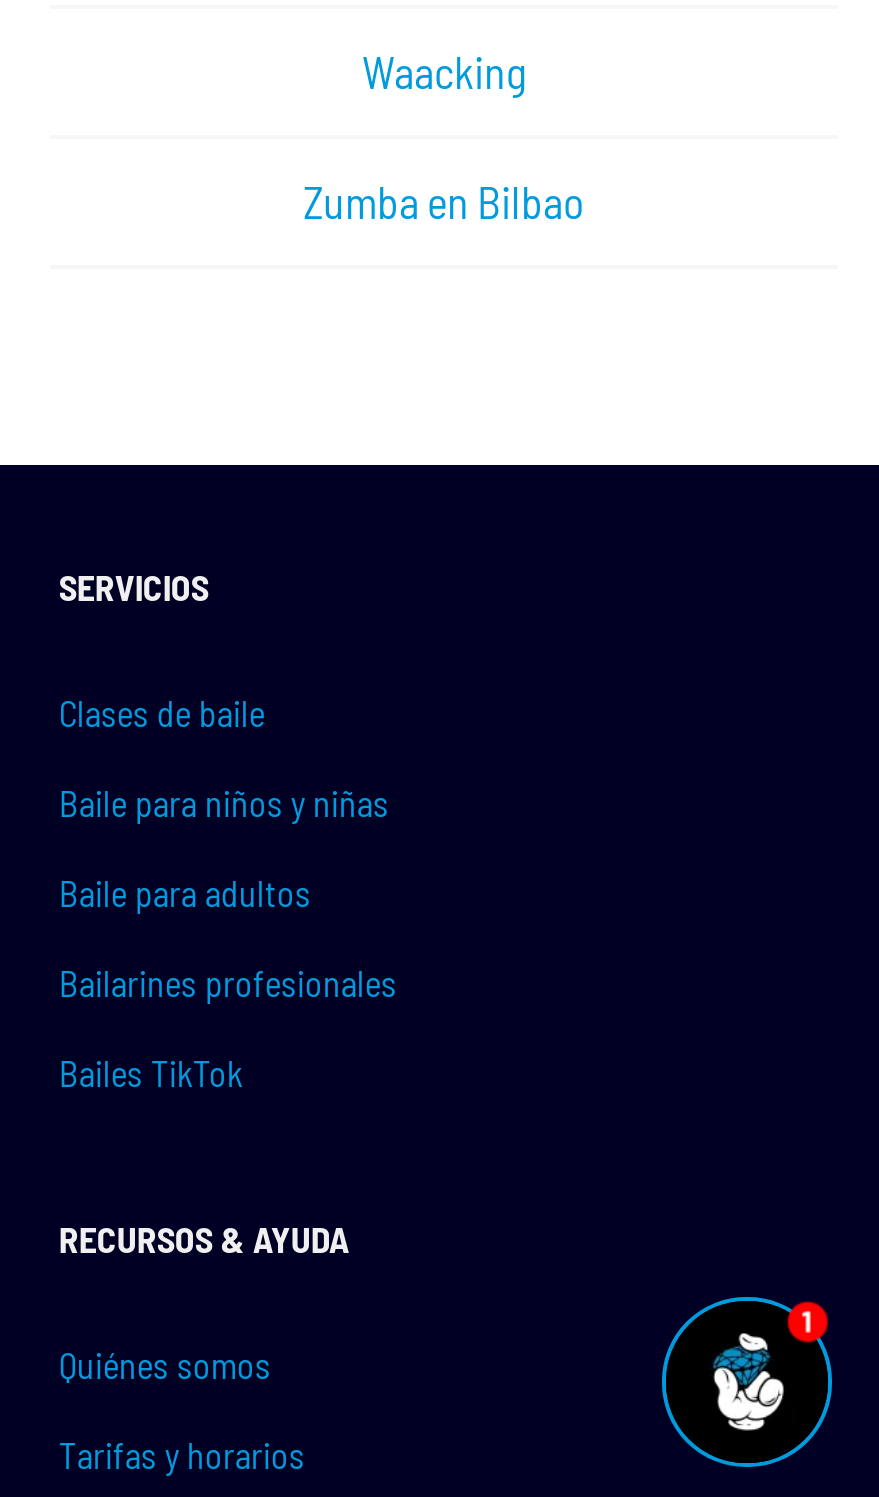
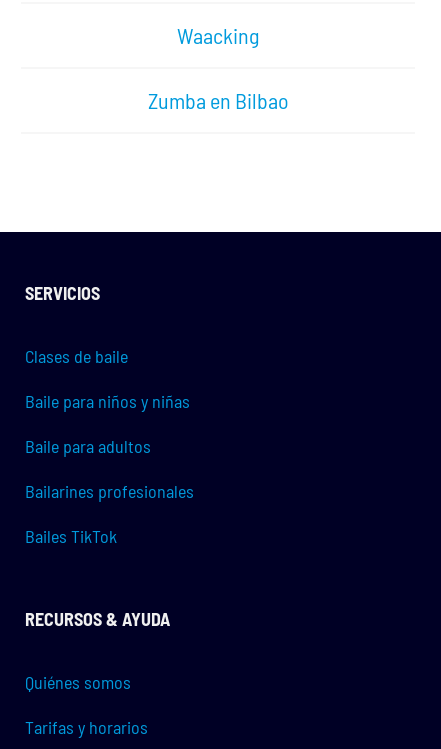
[660,1295,834,1469] [image] -> none

